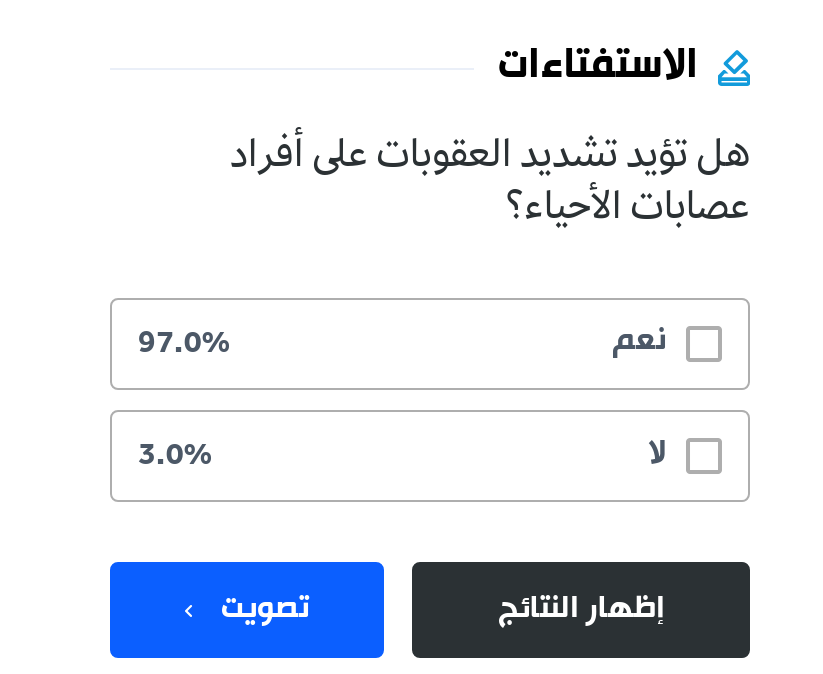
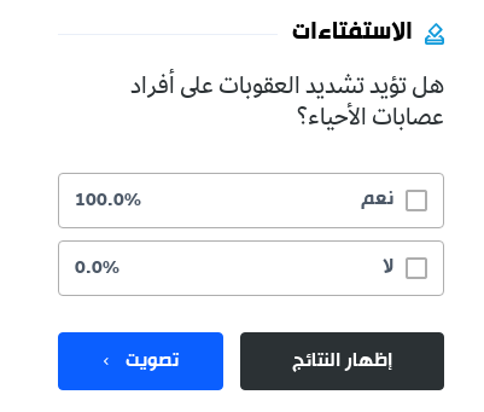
[138,319,230,367] 97.0% -> [75,185,141,214] 100.0%
[138,431,212,479] 3.0% -> [75,253,119,282] 0.0%

